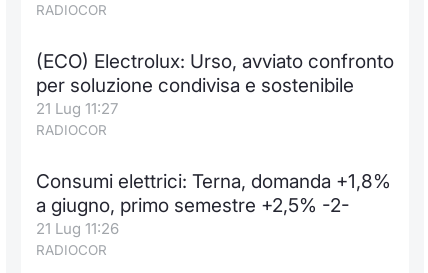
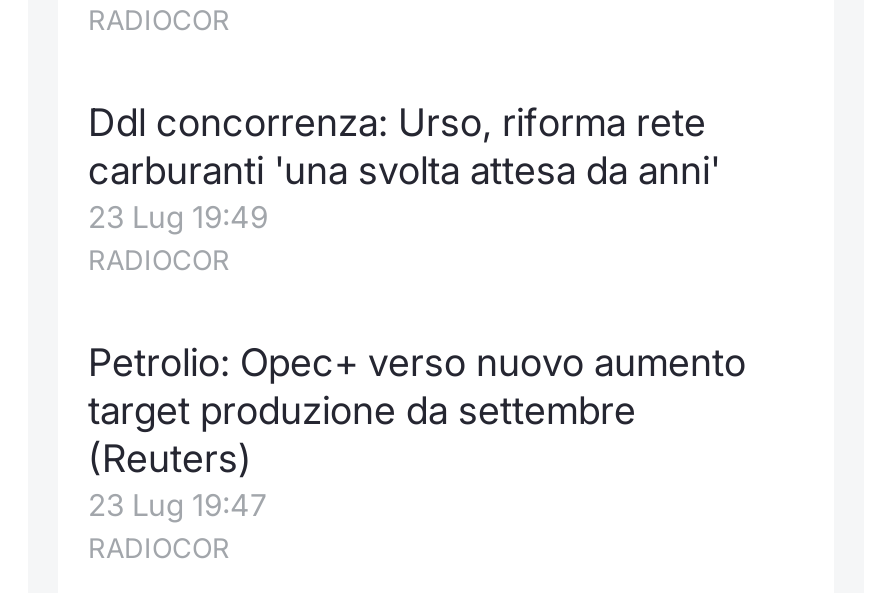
[36,50,394,118] (ECO) Electrolux: Urso, avviato confronto | per soluzione condivisa e sostenibile | 21 Lug 11:27 -> [88,100,720,236] Ddl concorrenza: Urso, riforma rete | carburanti 'una svolta attesa da anni' | 23 Lug 19:49
[36,170,391,238] Consumi elettrici: Terna, domanda +1,8% | a giugno, primo semestre +2,5% -2- | 21 Lug 11:26 -> [88,340,746,524] Petrolio: Opec+ verso nuovo aumento | target produzione da settembre | (Reuters) | 23 Lug 19:47

